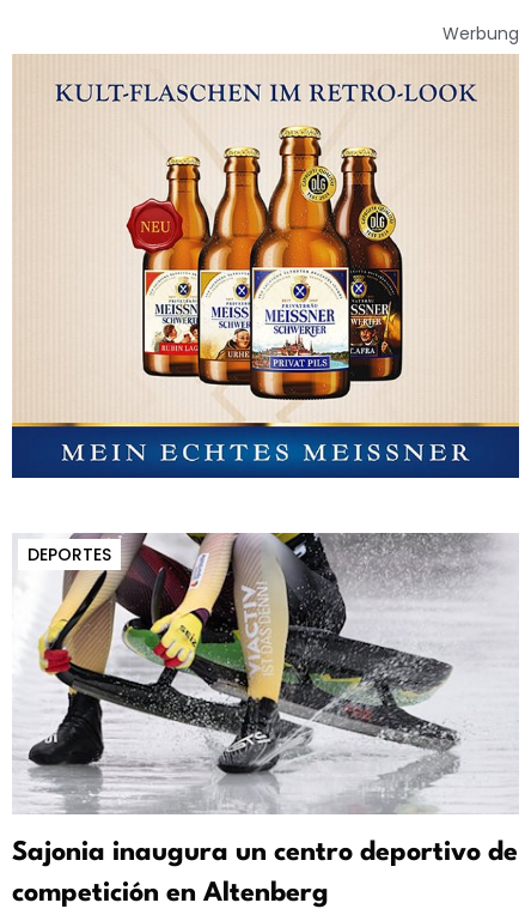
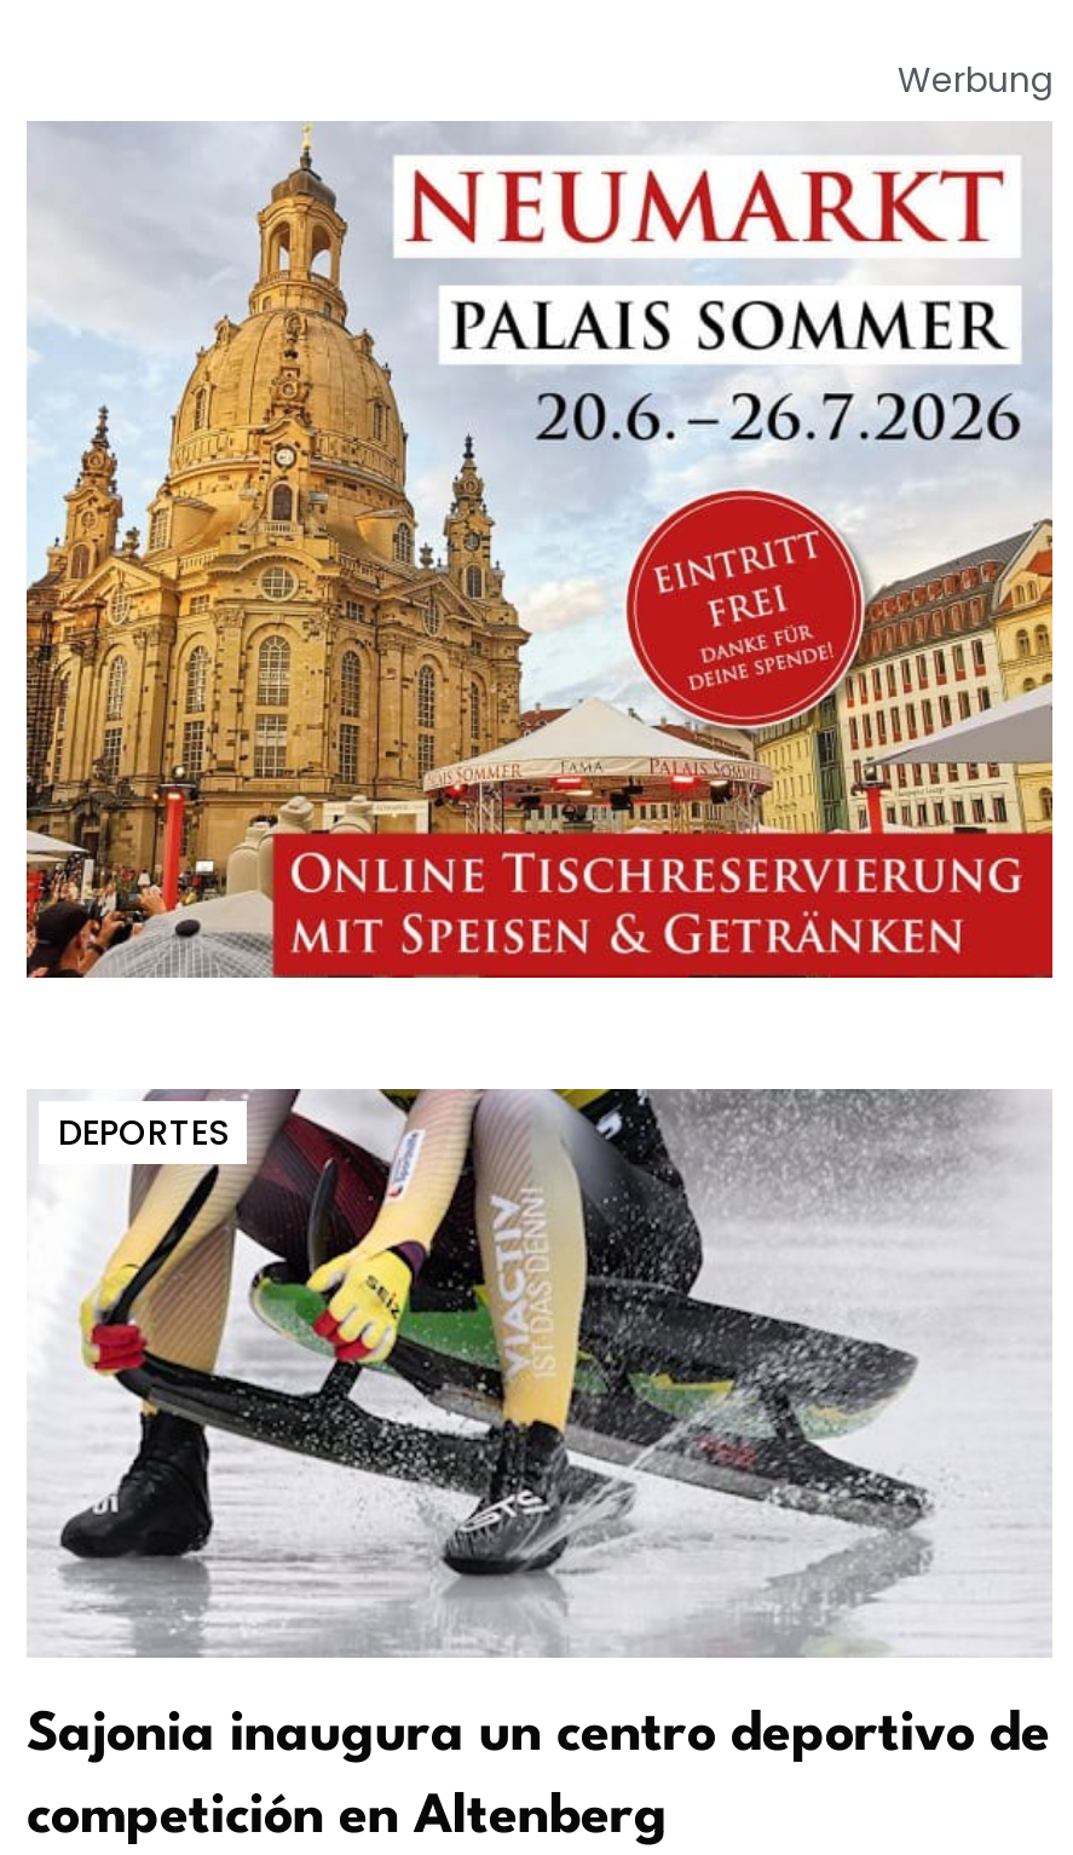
[11,54,520,479] [image] -> [24,123,1055,980] [image]

